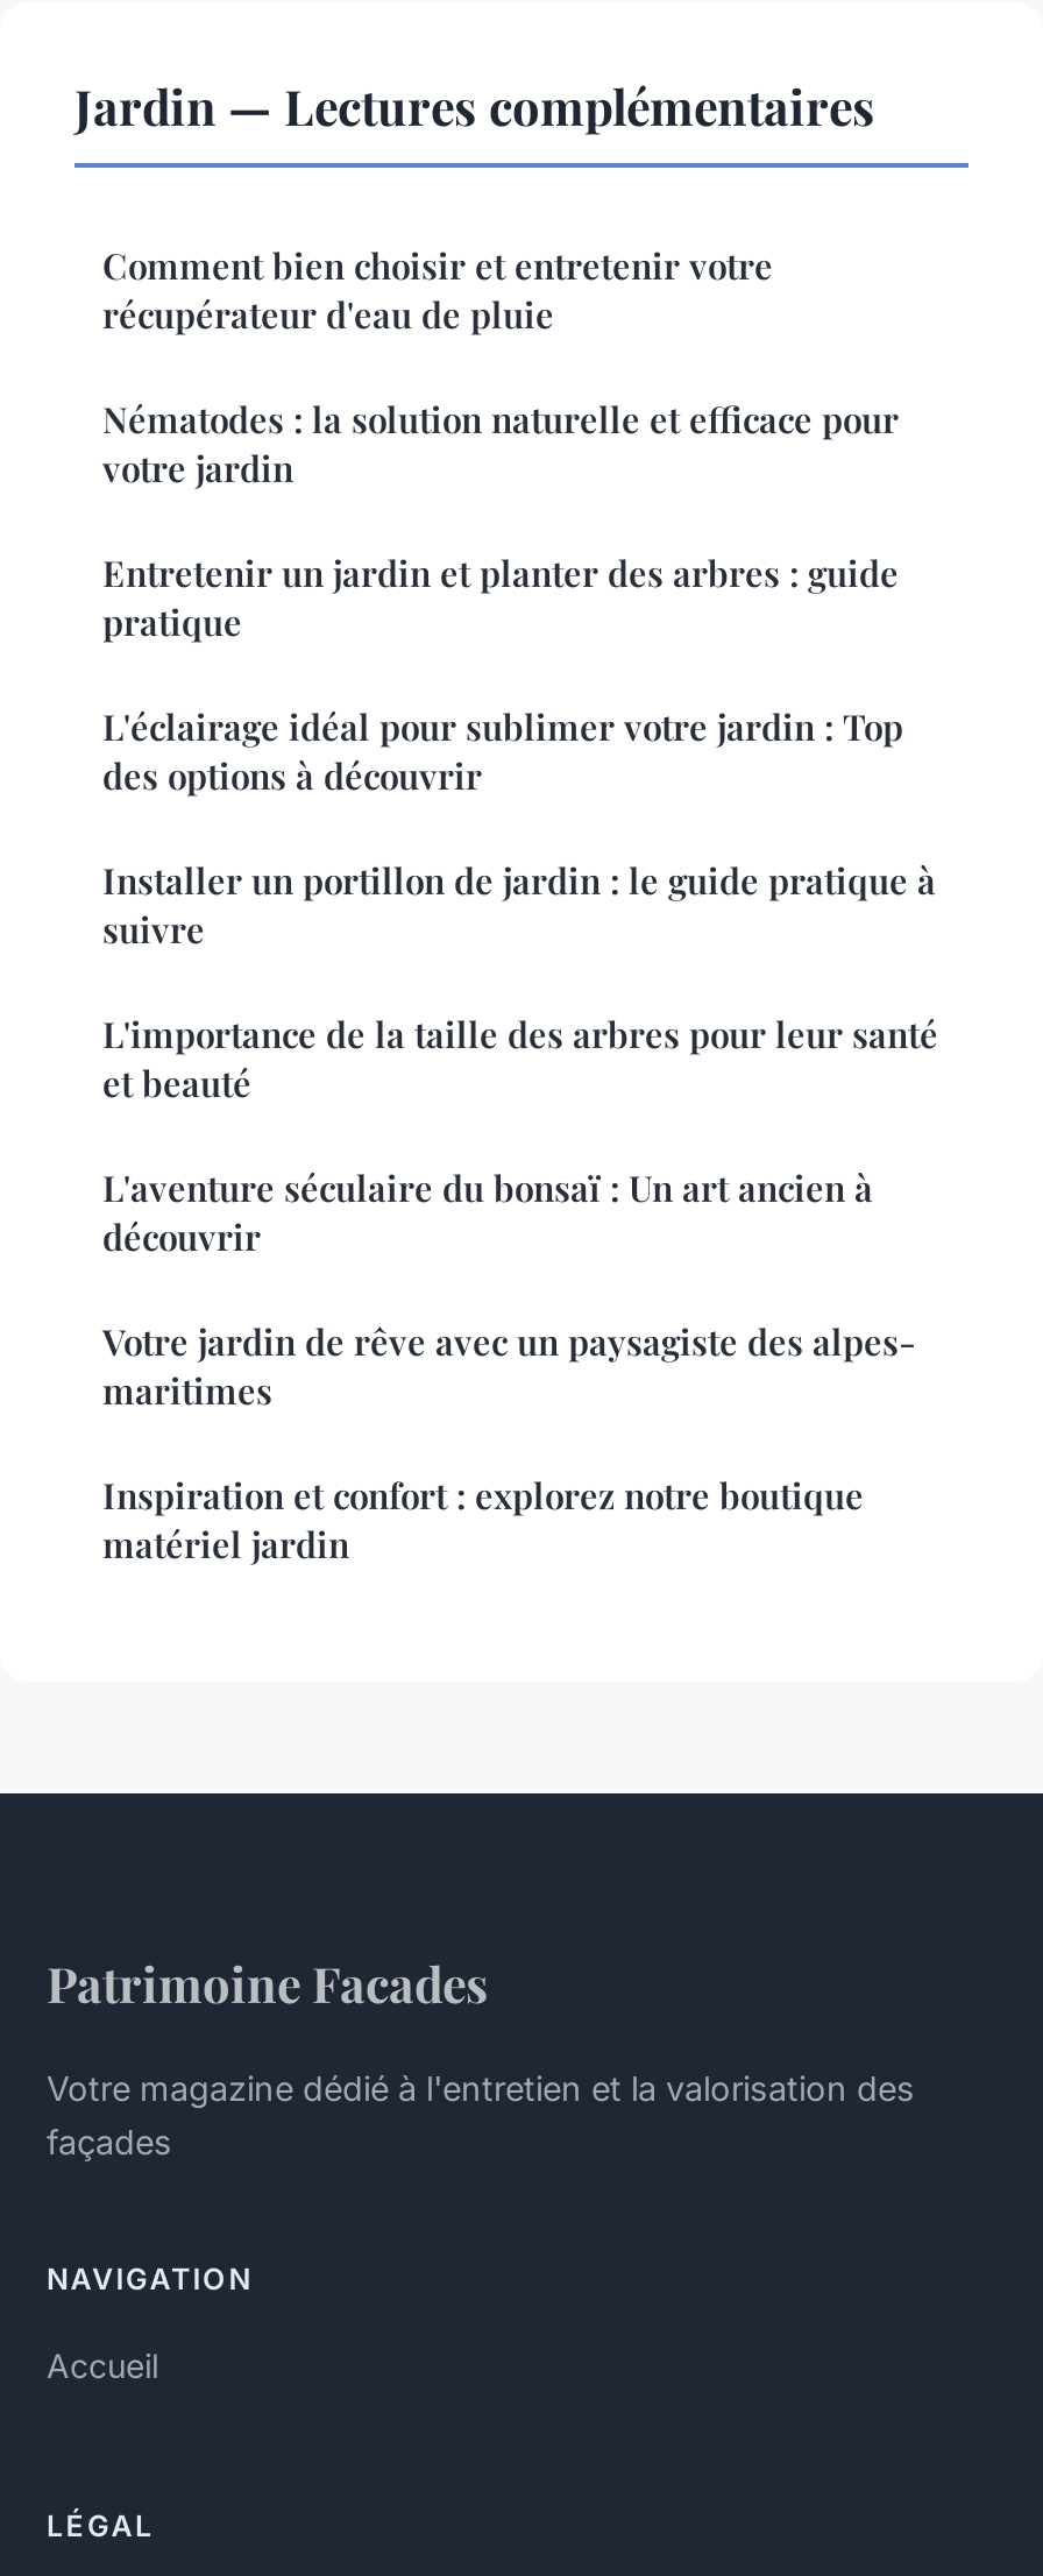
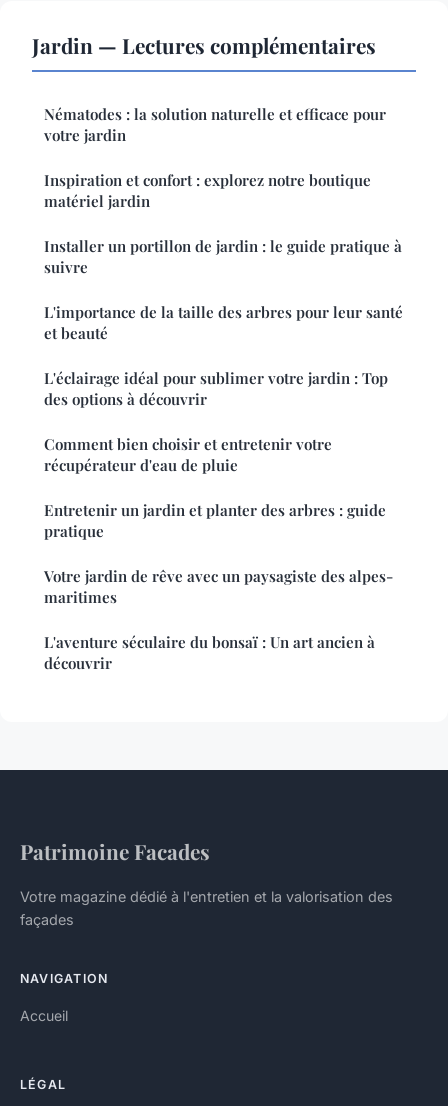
moved [102,242,773,338] -> [44,434,332,475]: Comment bien choisir et entretenir votre | récupérateur d'eau de pluie
moved [102,396,899,491] -> [44,104,386,145]: Nématodes : la solution naturelle et efficace pour | votre jardin
moved [102,550,899,645] -> [44,500,386,541]: Entretenir un jardin et planter des arbres : guide | pratique
moved [102,703,903,799] -> [44,368,388,409]: L'éclairage idéal pour sublimer votre jardin : Top | des options à découvrir
moved [102,857,938,1106] -> [44,236,403,343]: Installer un portillon de jardin : le guide pratique à | suivre | L'importance de la taille des arbres pour leur santé | et beauté
moved [102,1165,873,1260] -> [44,632,375,673]: L'aventure séculaire du bonsaï : Un art ancien à | découvrir
moved [102,1472,864,1567] -> [44,170,371,211]: Inspiration et confort : explorez notre boutique | matériel jardin

